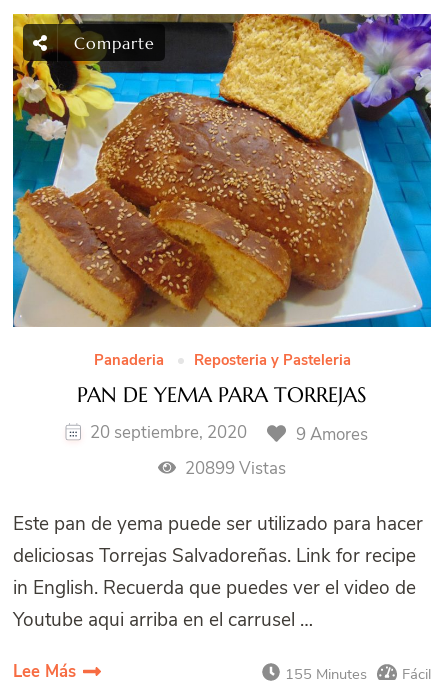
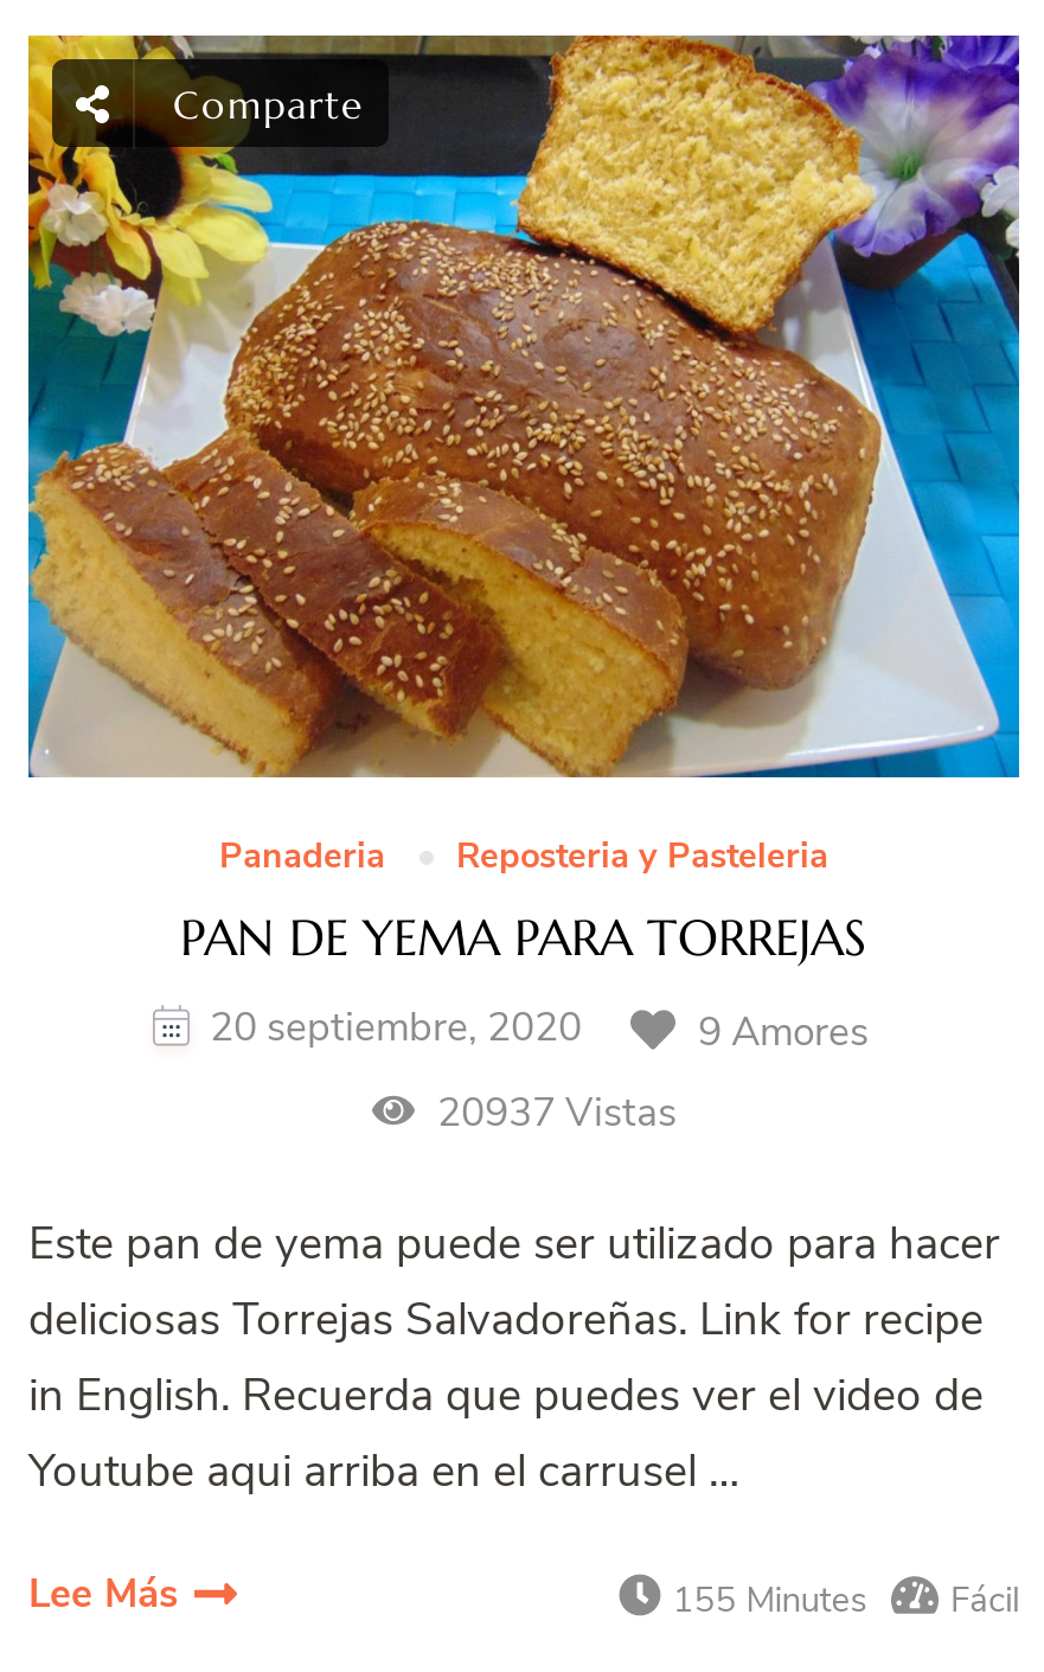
[181,457,286,480] 20899 Vistas -> [428,1085,677,1139] 20937 Vistas

